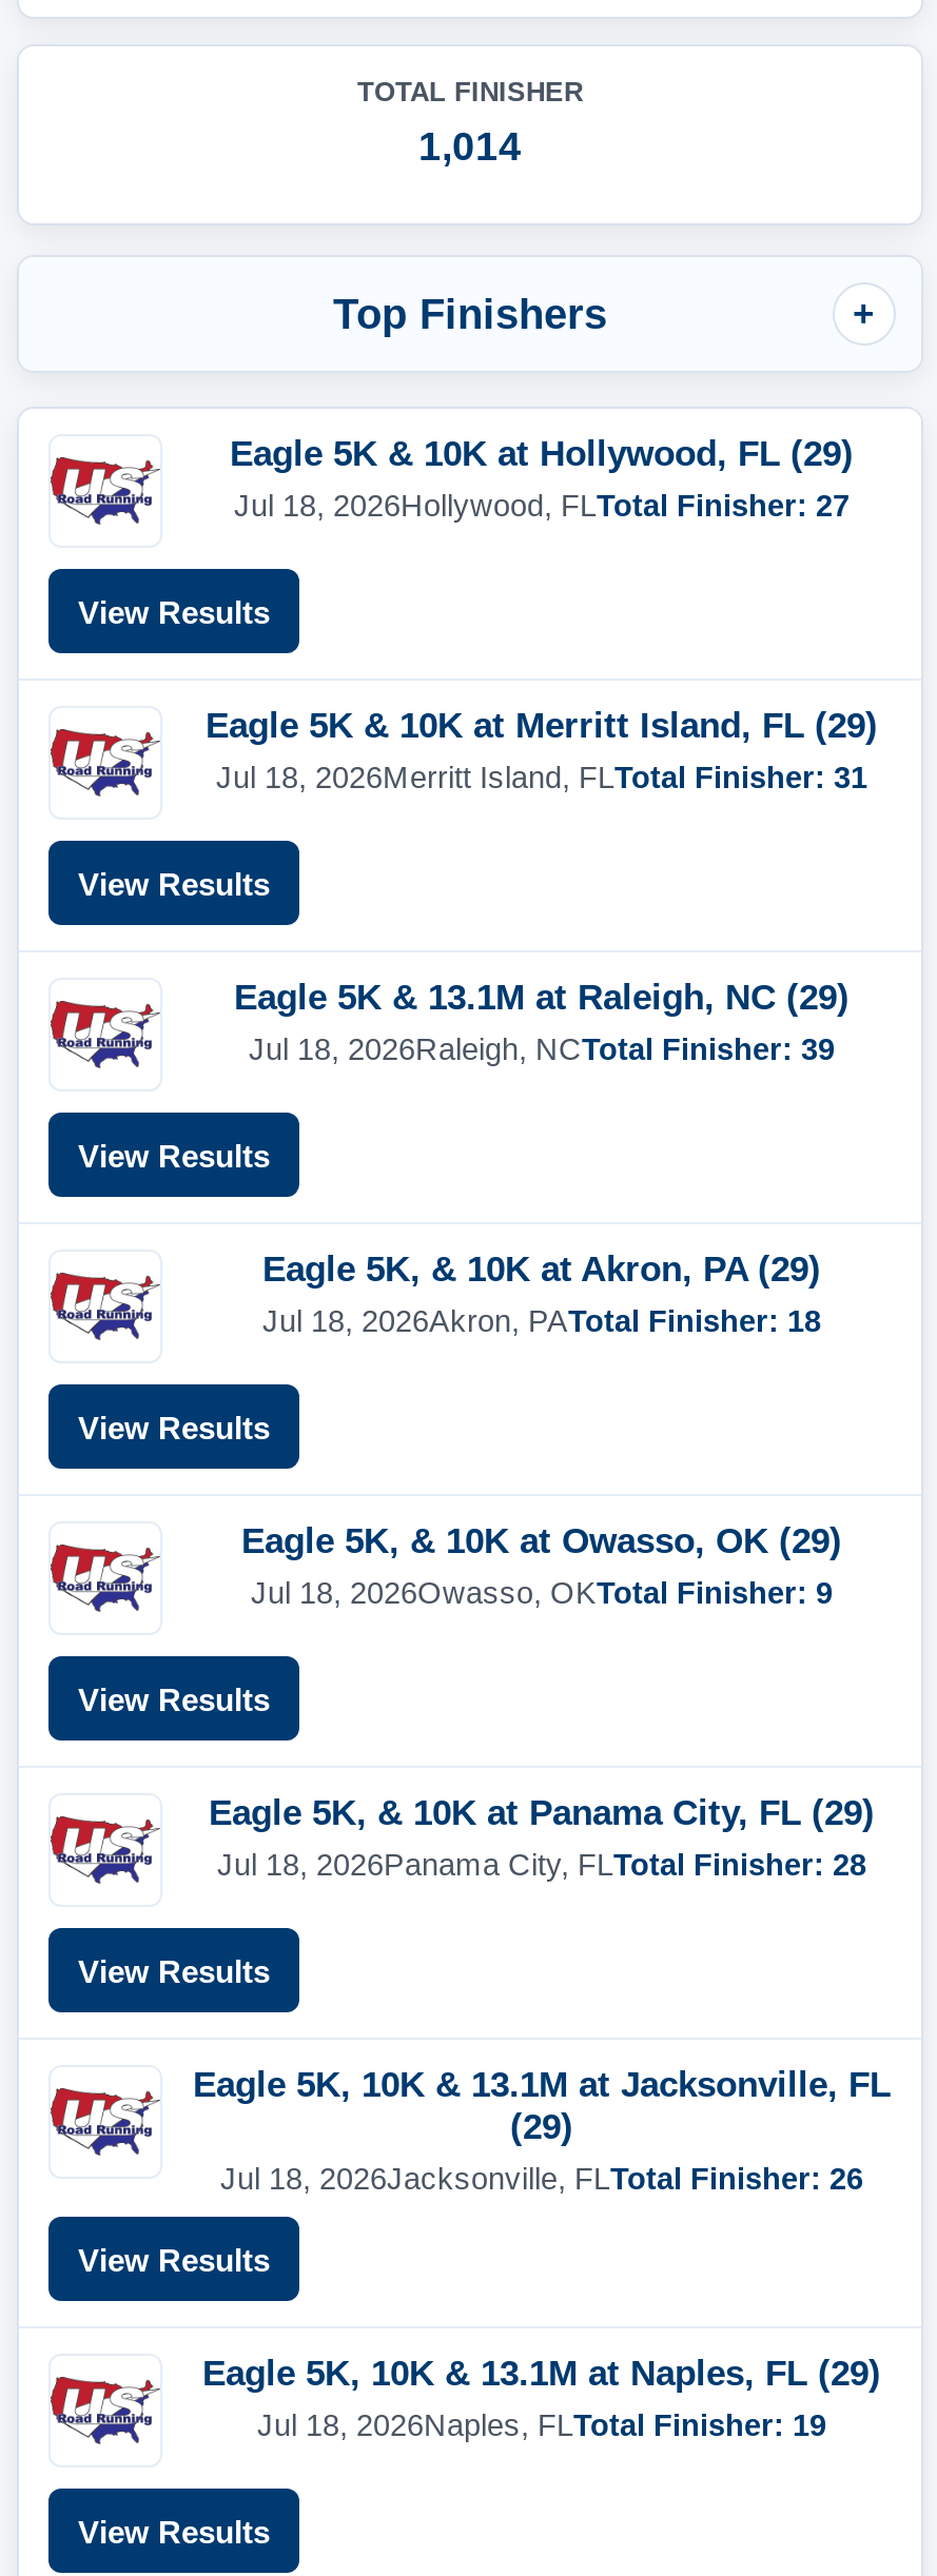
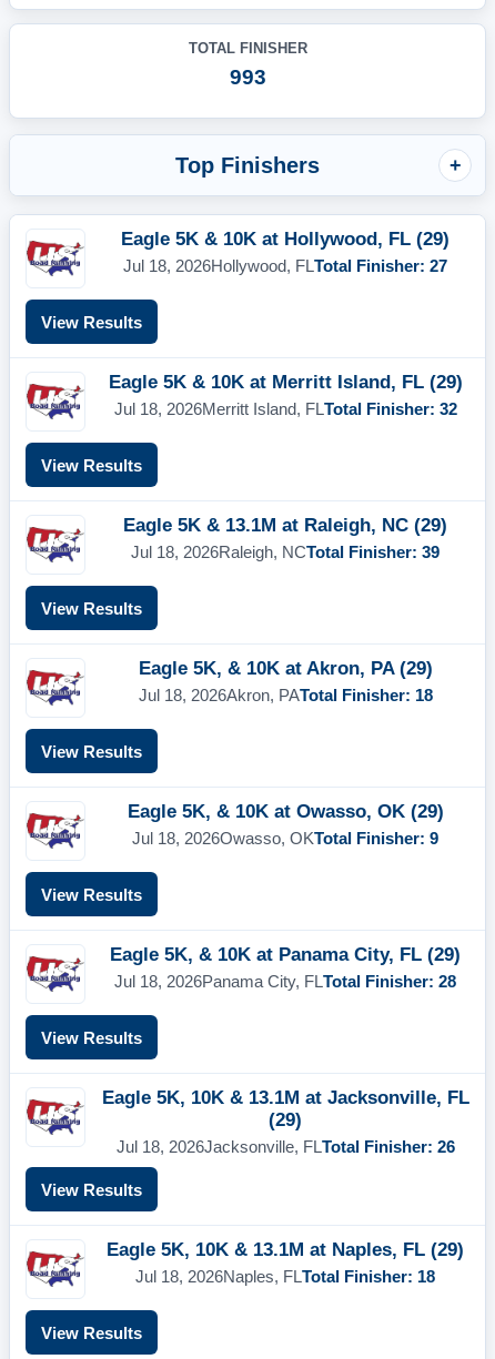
[418,124,522,169] 1,014 -> [229,65,266,89] 993
[216,761,867,794] Jul 18, 2026Merritt Island, FLTotal Finisher: 31 -> [114,400,457,418] Jul 18, 2026Merritt Island, FLTotal Finisher: 32
[257,2408,826,2442] Jul 18, 2026Naples, FLTotal Finisher: 19 -> [135,1268,435,1286] Jul 18, 2026Naples, FLTotal Finisher: 18

